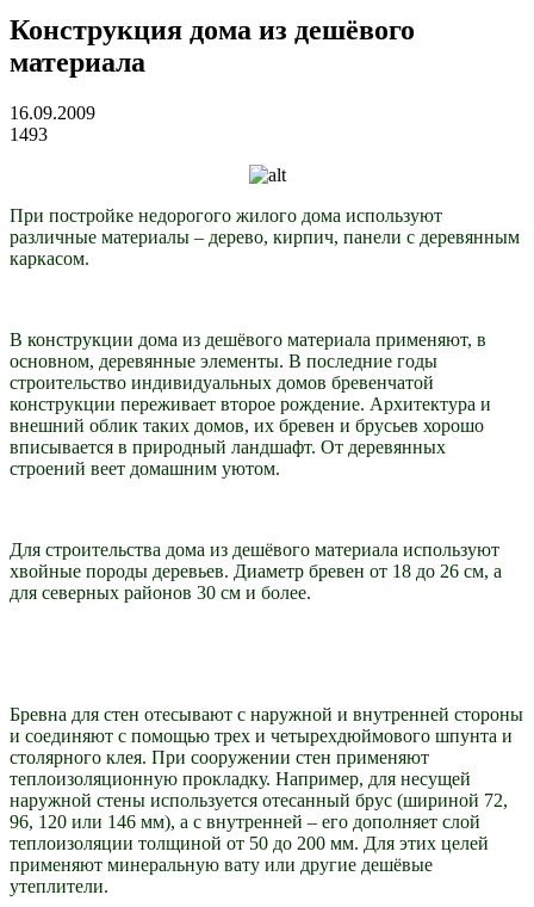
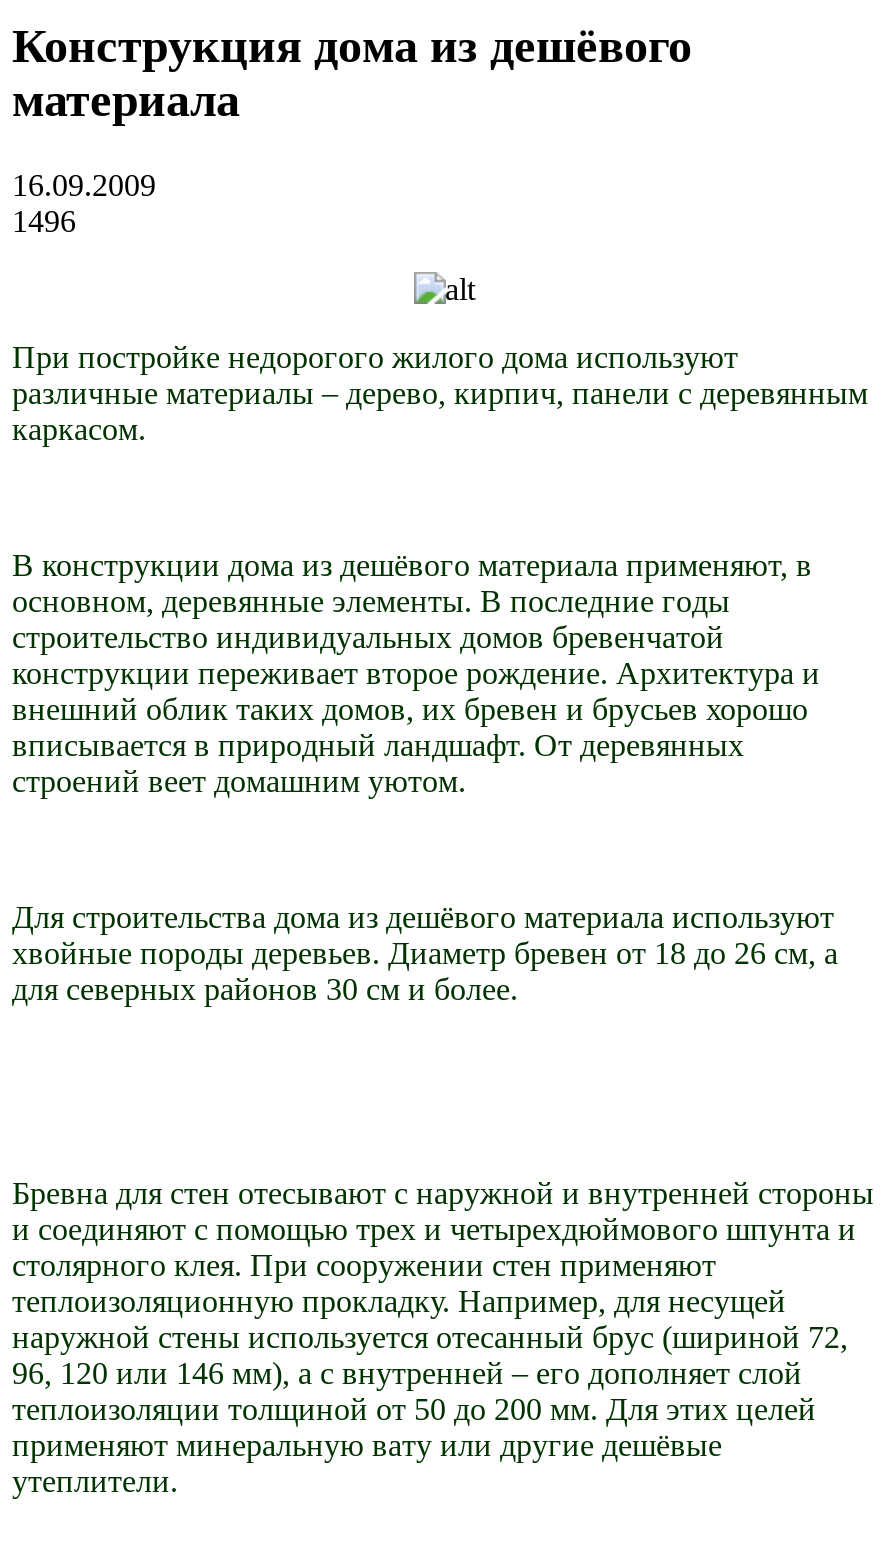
[10,124,48,144] 1493 -> [12,204,76,238] 1496

